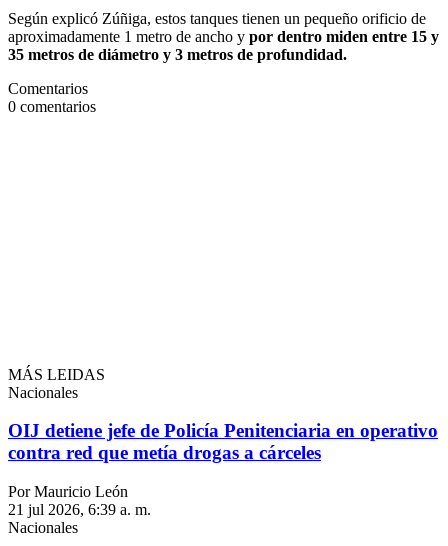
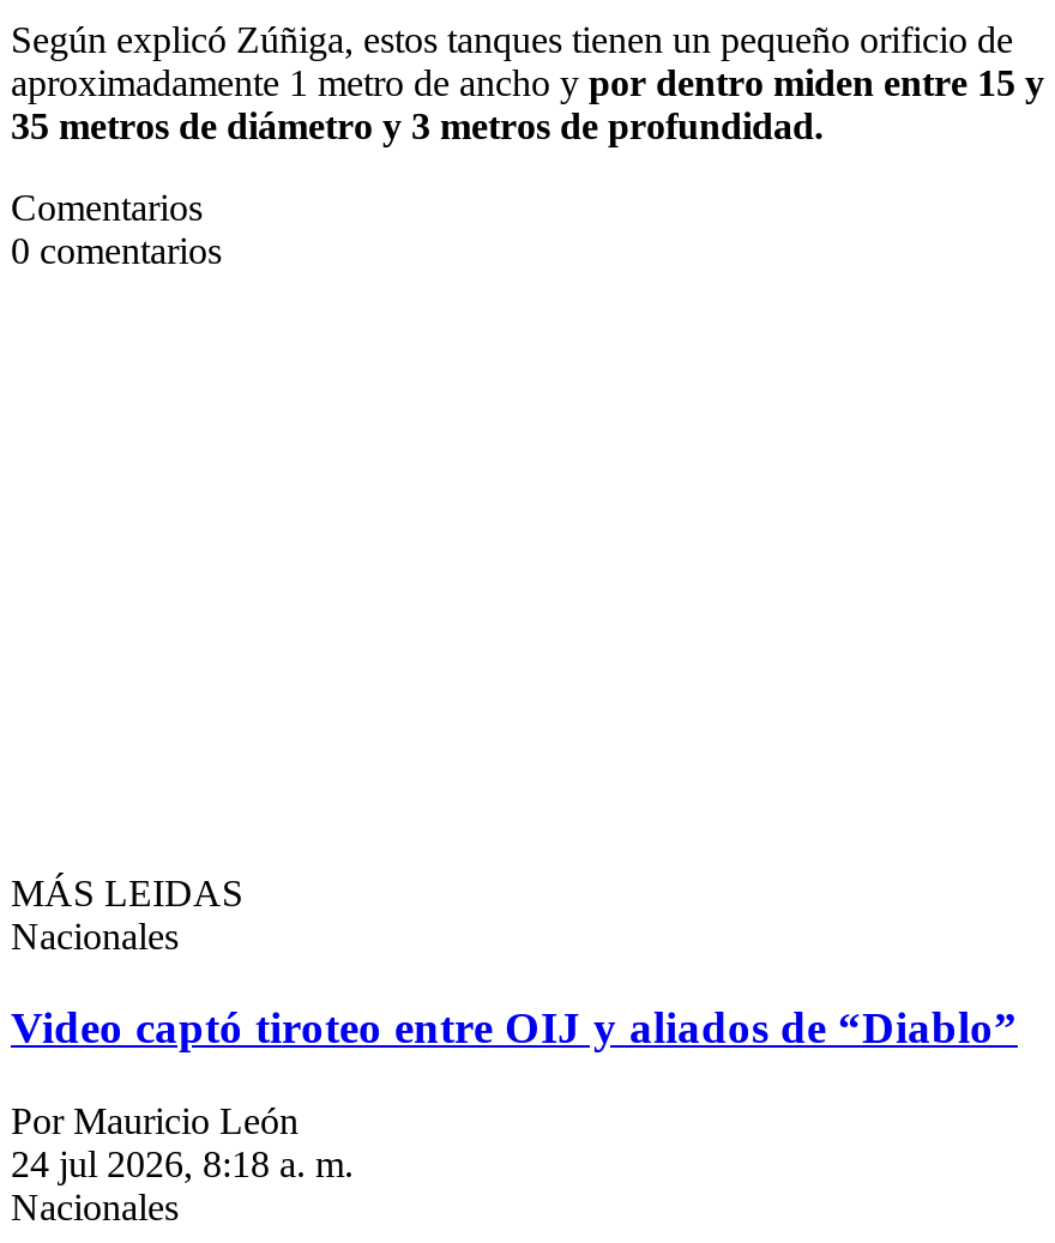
[8,420,438,463] OIJ detiene jefe de Policía Penitenciaria en operativo | contra red que metía drogas a cárceles -> [11,1003,1018,1053] Video captó tiroteo entre OIJ y aliados de “Diablo”
[8,501,151,518] 21 jul 2026, 6:39 a. m. -> [11,1144,354,1185] 24 jul 2026, 8:18 a. m.

